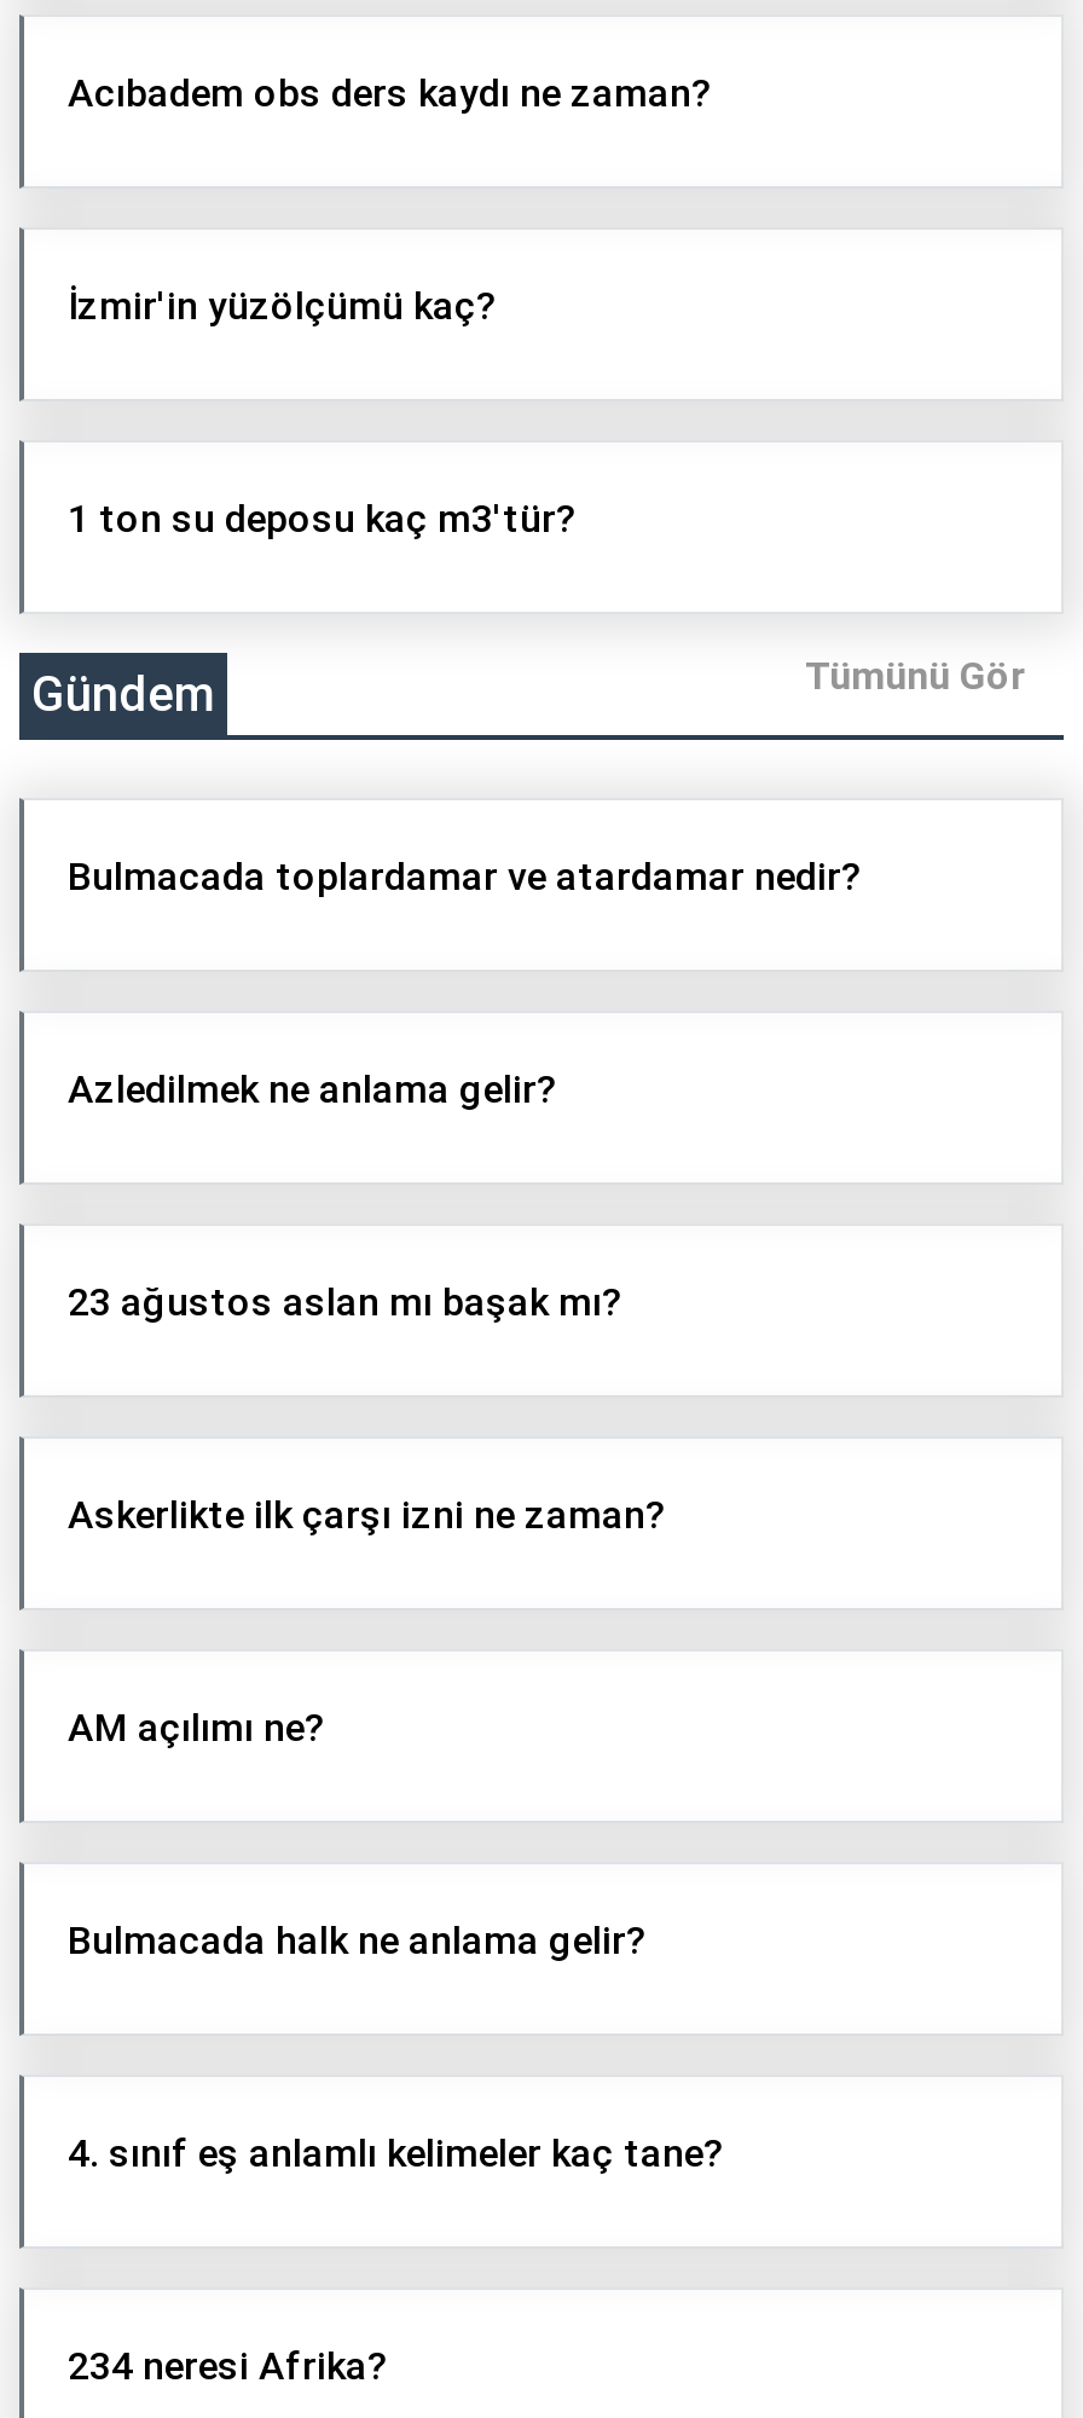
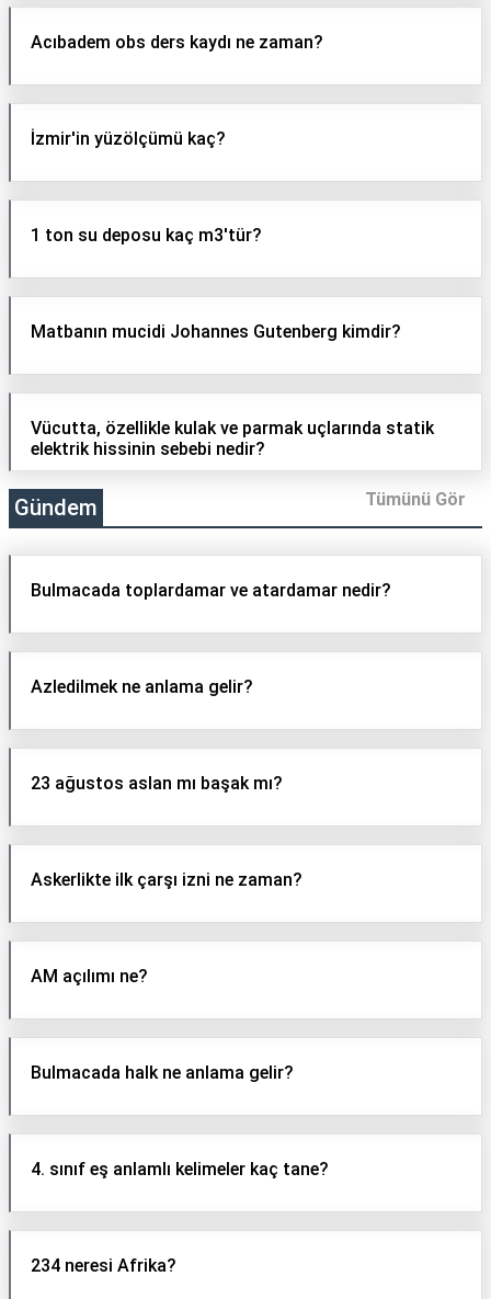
none -> [31,322,401,342] Matbanın mucidi Johannes Gutenberg kimdir?
none -> [31,418,434,460] Vücutta, özellikle kulak ve parmak uçlarında statik | elektrik hissinin sebebi nedir?

